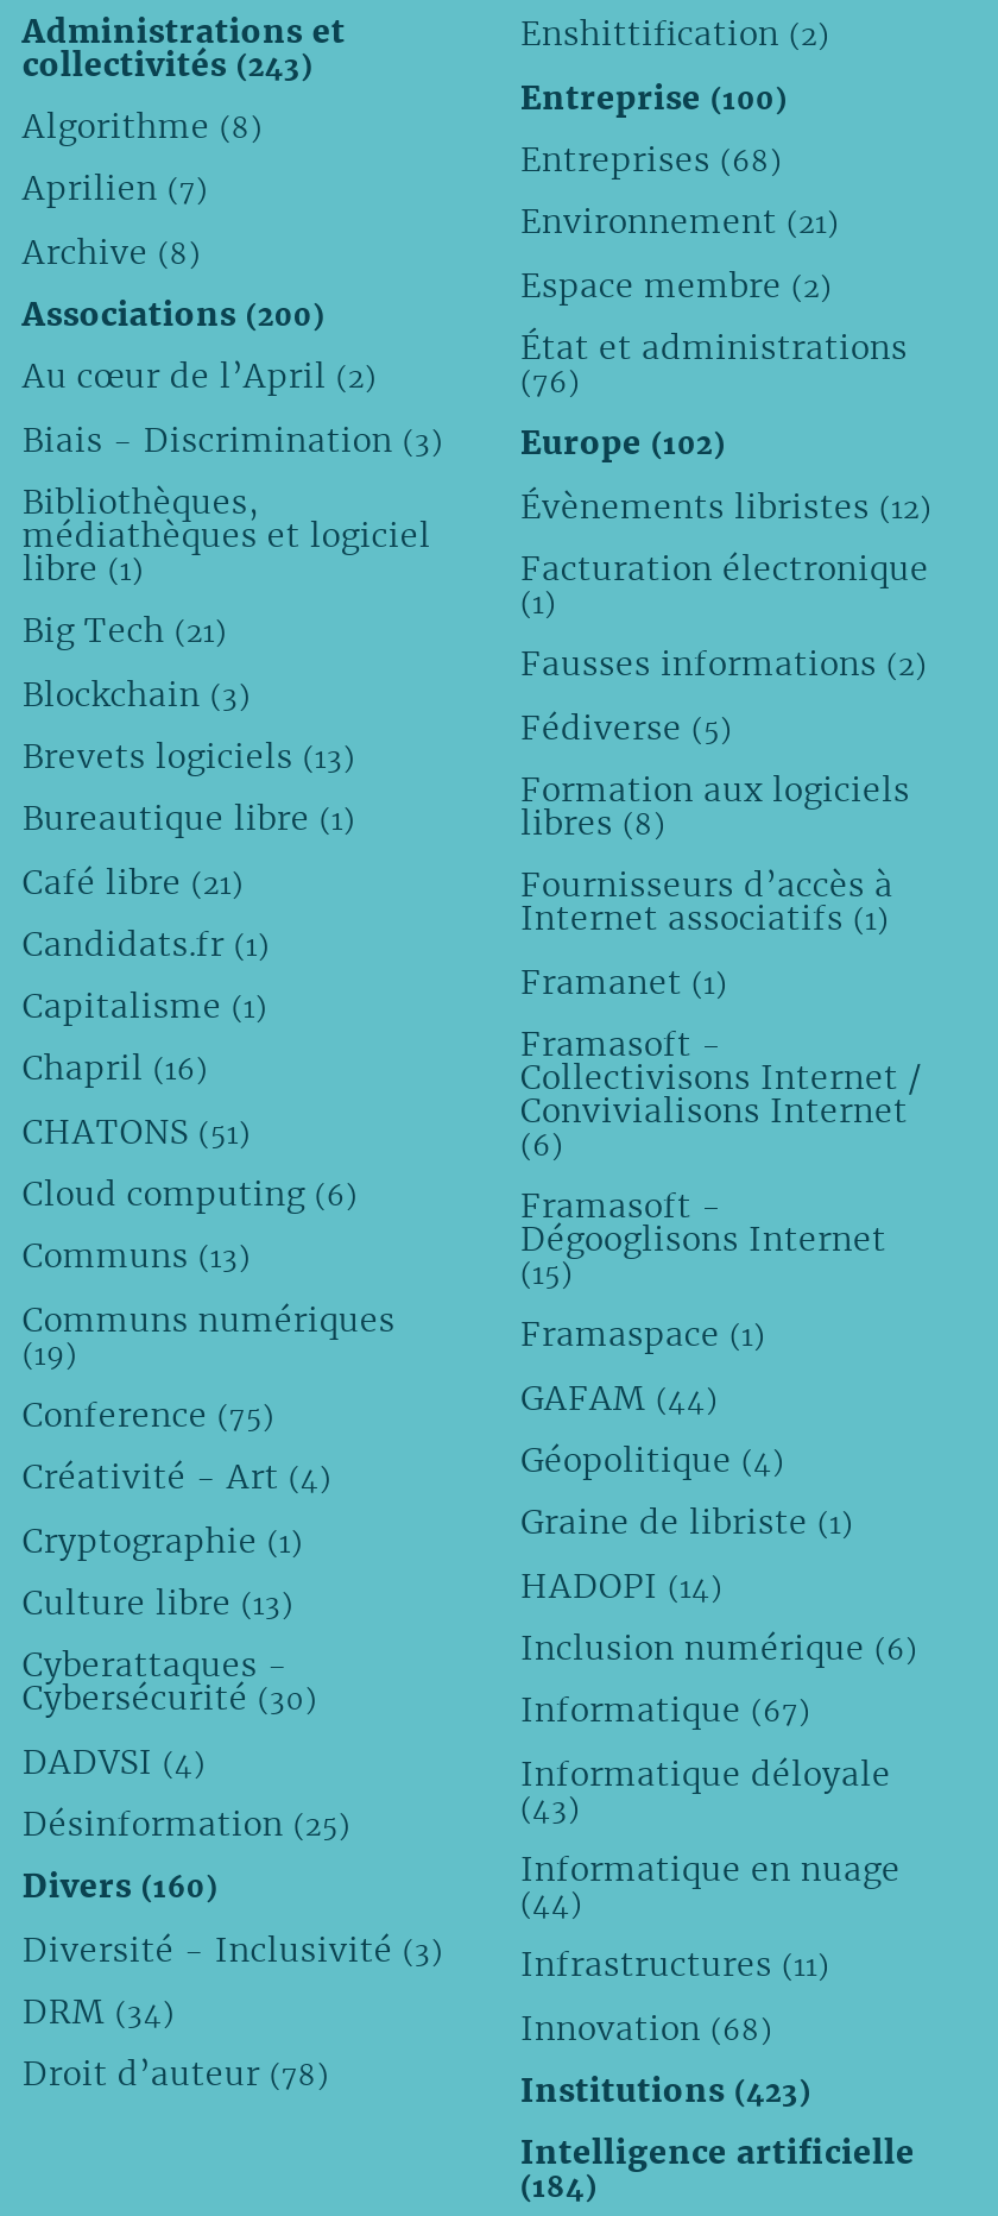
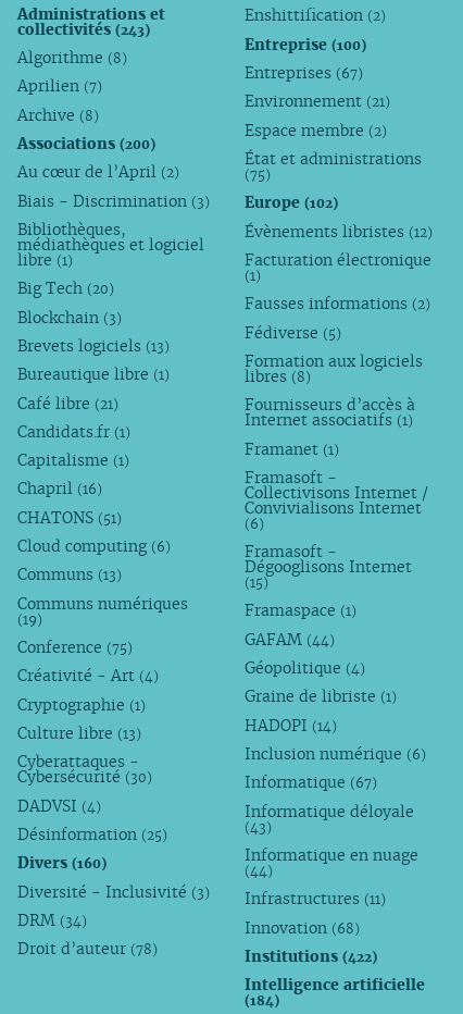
[520,138,782,181] Entreprises (68) -> [245,63,363,83] Entreprises (67)
[520,364,580,399] (76) -> [245,166,271,183] (75)
[22,609,226,652] Big Tech (21) -> [17,279,114,298] Big Tech (20)
[520,2068,810,2111] Institutions (423) -> [245,946,378,966] Institutions (422)

